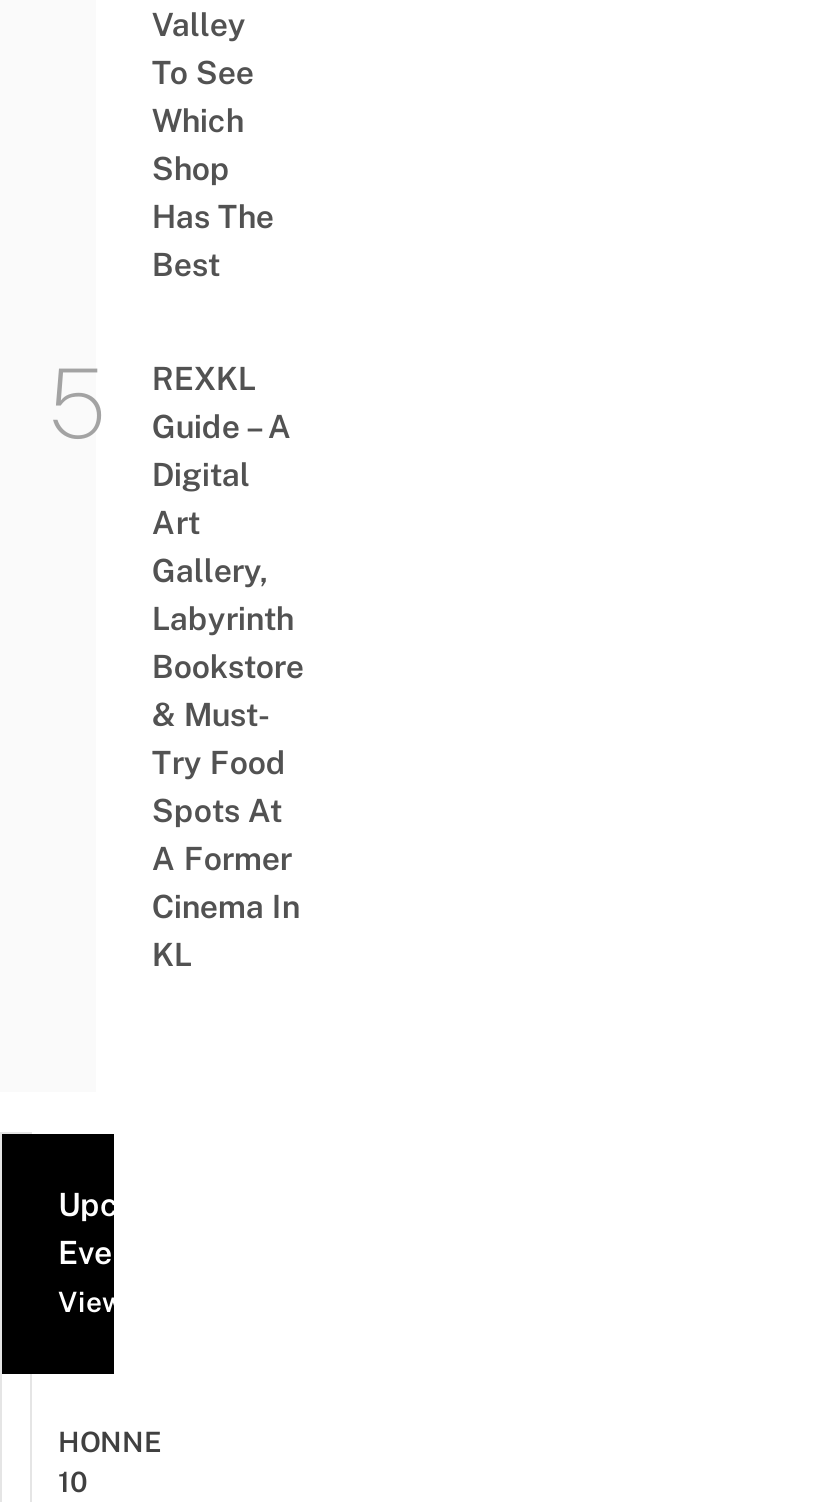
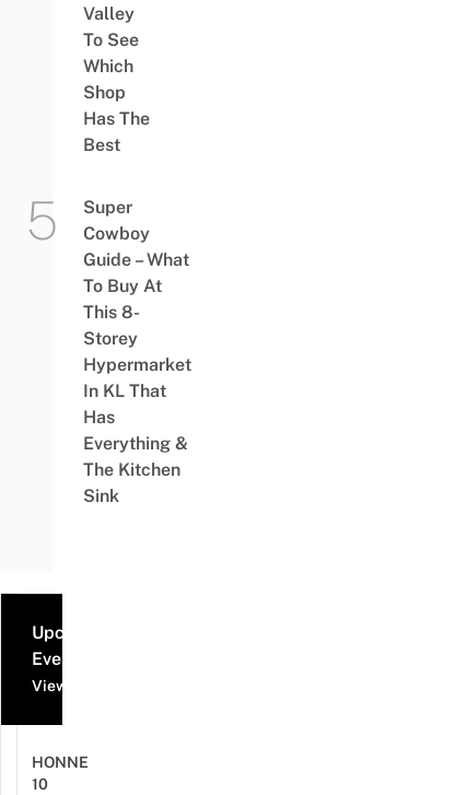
[152,361,304,975] REXKL | Guide – A | Digital | Art | Gallery, | Labyrinth | Bookstore | & Must- | Try Food | Spots At | A Former | Cinema In | KL -> [83,197,191,507] Super | Cowboy | Guide – What | To Buy At | This 8- | Storey | Hypermarket | In KL That | Has | Everything & | The Kitchen | Sink

